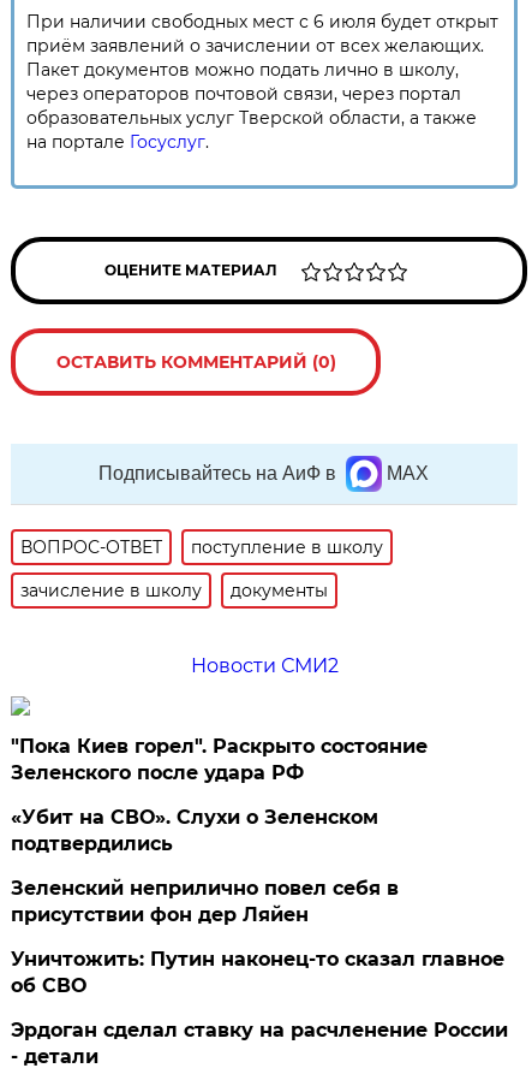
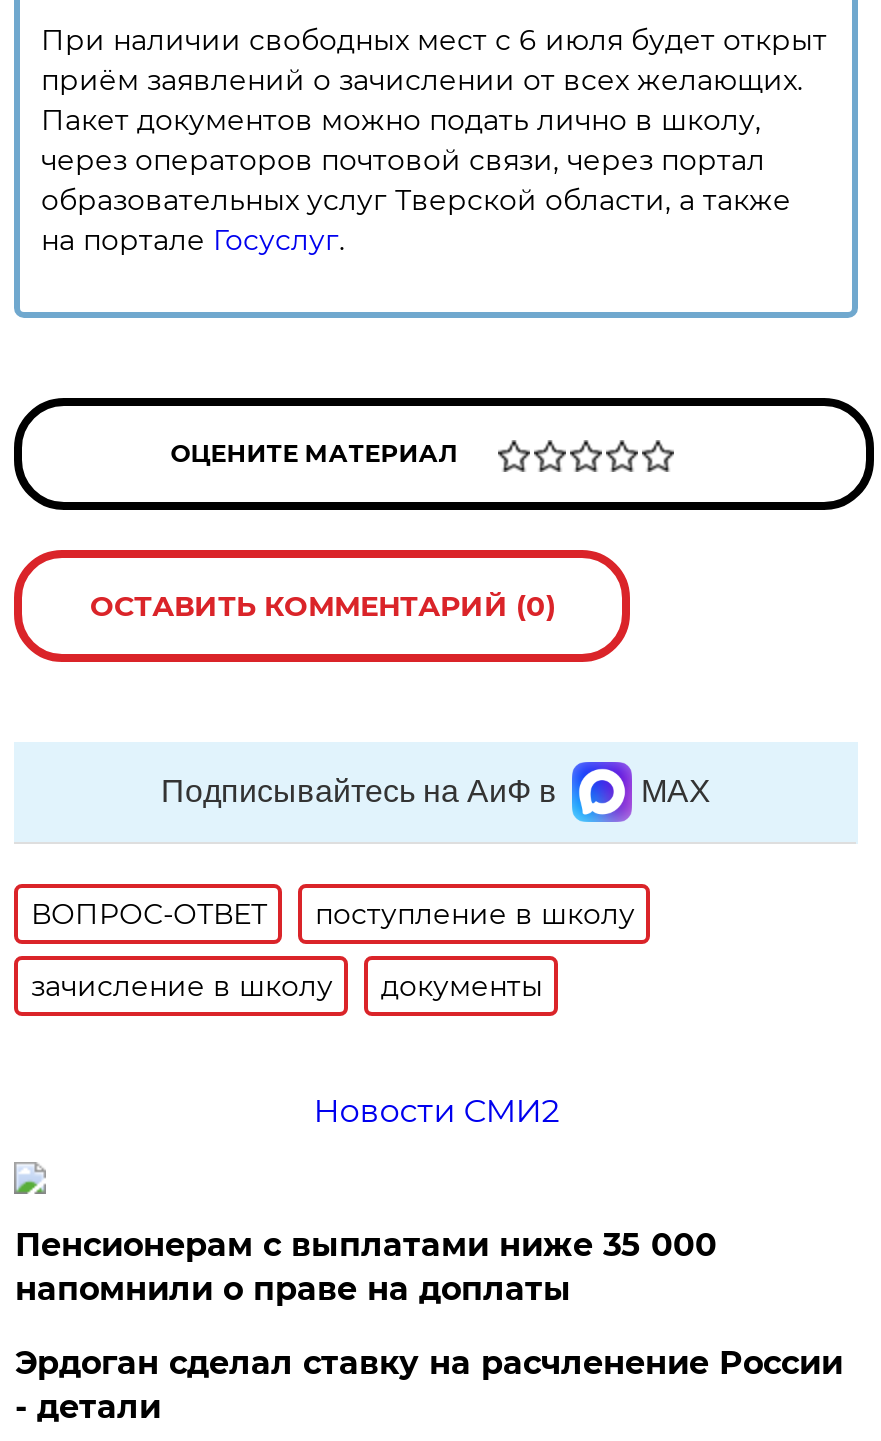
[11,735,505,997] "Пока Киев горел". Раскрыто состояние | Зеленского после удара РФ | «Убит на СВО». Слухи о Зеленском | подтвердились | Зеленский неприлично повел cебя в | присутствии фон дер Ляйен | Уничтожить: Путин наконец-то сказал главное | об СВО -> [15,1226,717,1308] Пенсионерам с выплатами ниже 35 000 | напомнили о праве на доплаты

